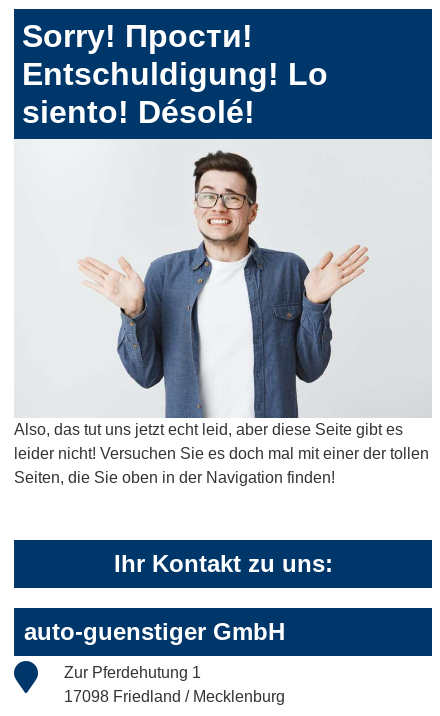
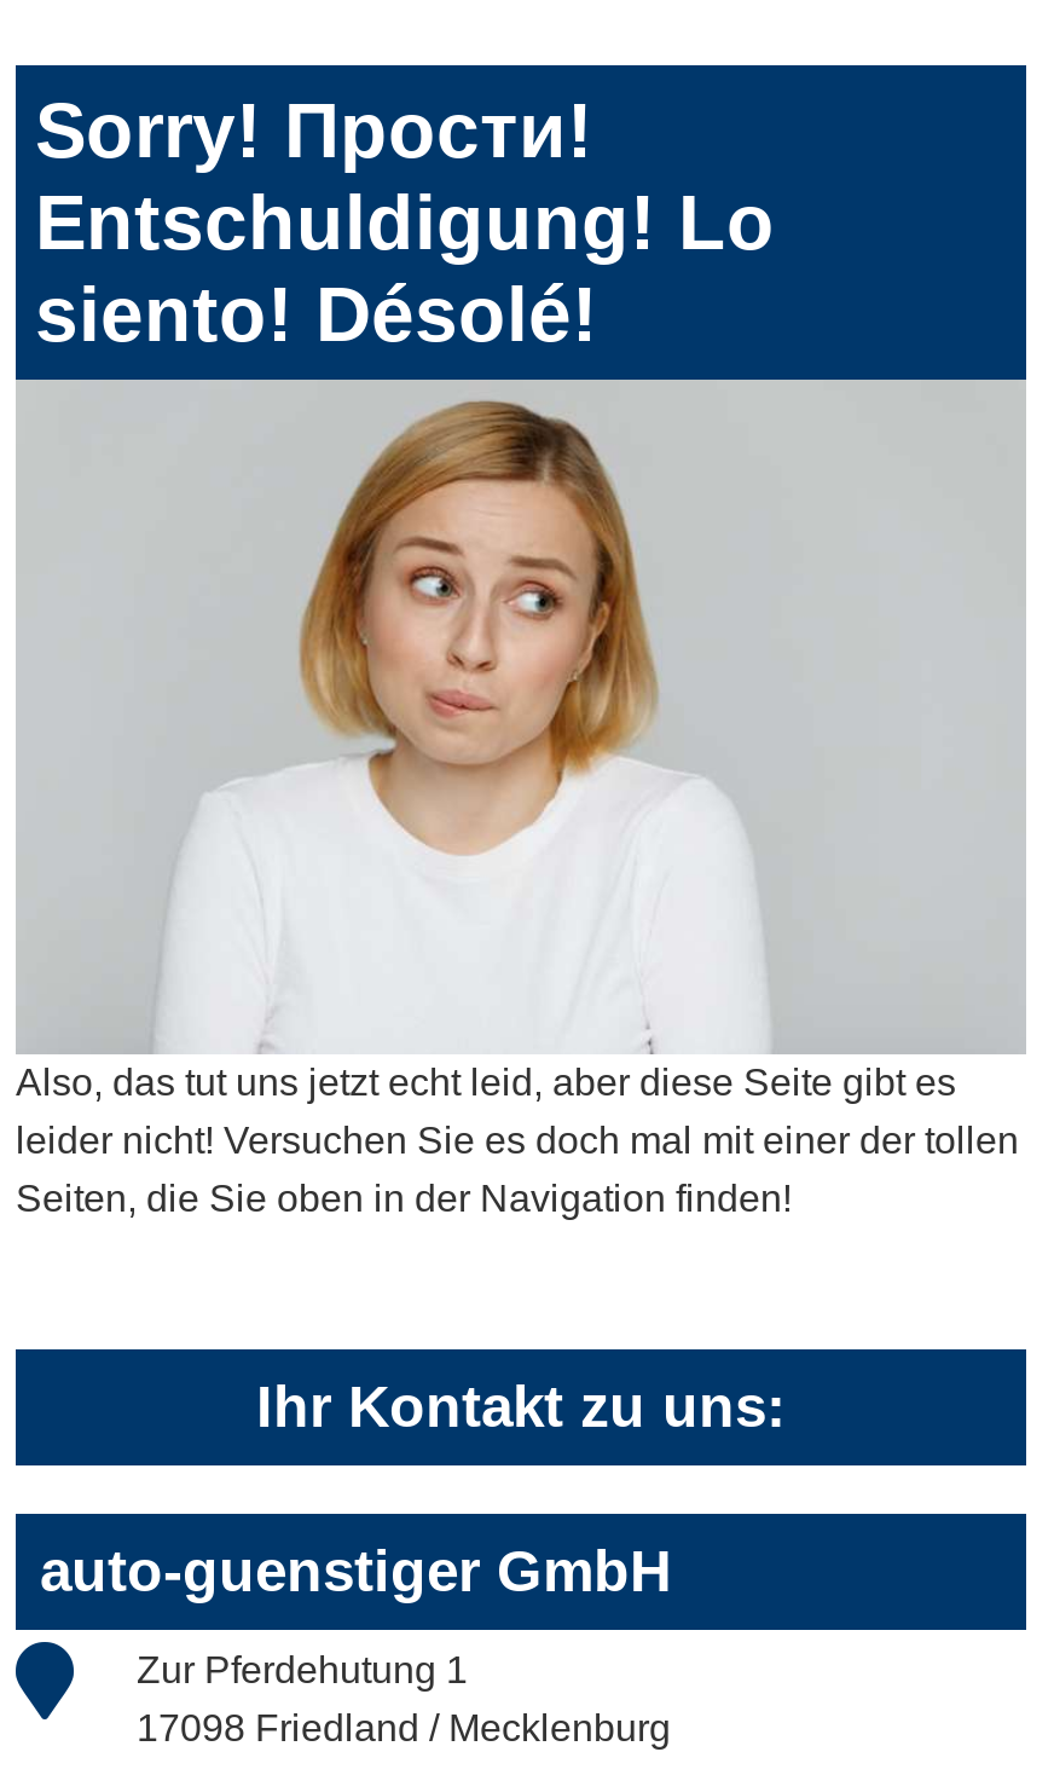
[16,140,430,418] [image] -> [18,380,1024,1054] [image]

